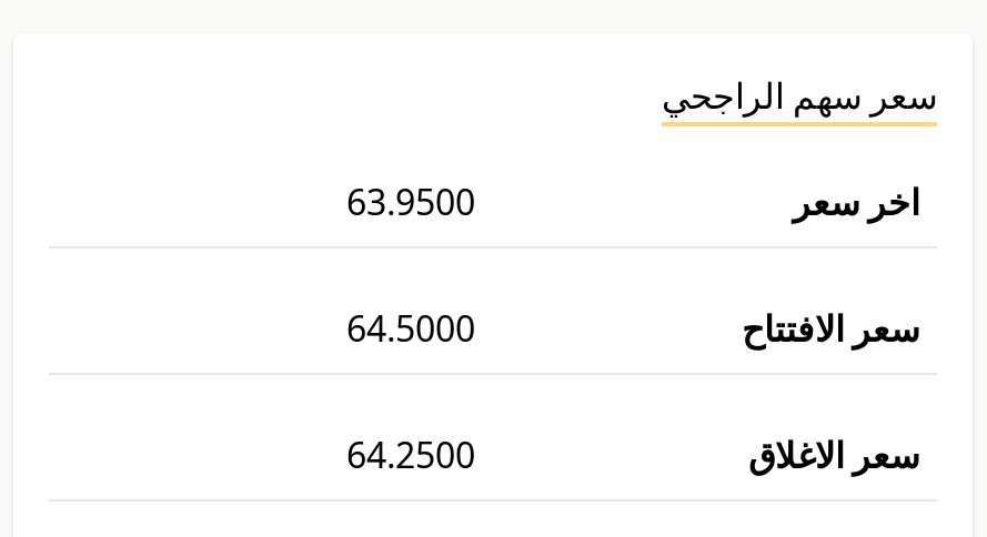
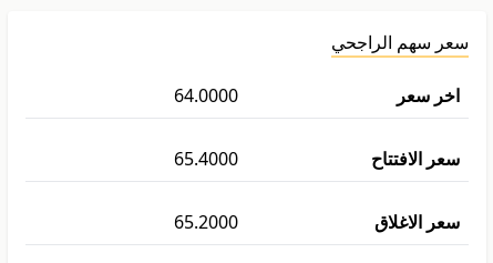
[346,178,475,226] 63.9500 -> [174,83,238,108] 64.0000
[346,304,475,353] 64.5000 -> [174,146,238,171] 65.4000
[346,430,475,479] 64.2500 -> [174,210,238,234] 65.2000

